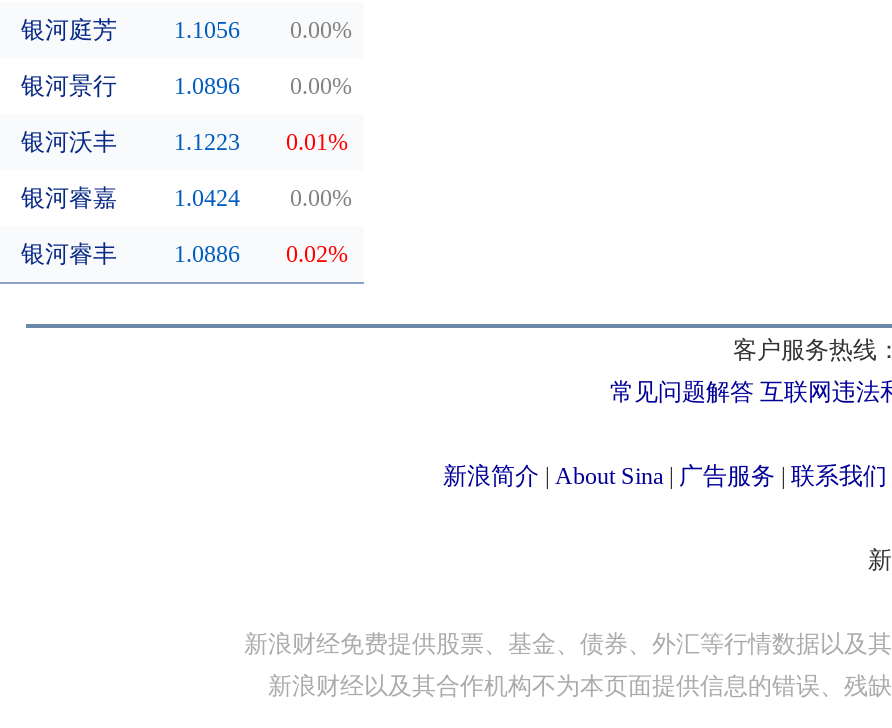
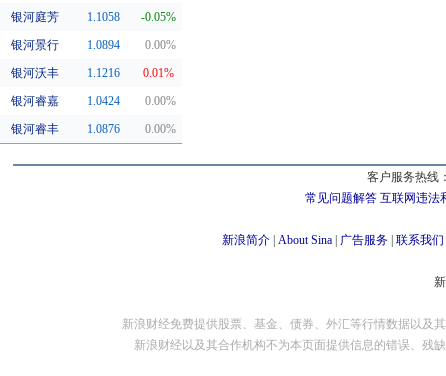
[174,16,240,44] 1.1056 -> [87,10,120,24] 1.1058
[290,16,352,44] 0.00% -> [141,10,176,24] -0.05%
[174,72,352,100] 1.0896 0.00% -> [87,38,176,52] 1.0894 0.00%
[174,128,348,156] 1.1223 0.01% -> [87,66,174,80] 1.1216 0.01%
[174,240,240,268] 1.0886 -> [87,122,120,136] 1.0876
[286,240,348,268] 0.02% -> [145,122,176,136] 0.00%

